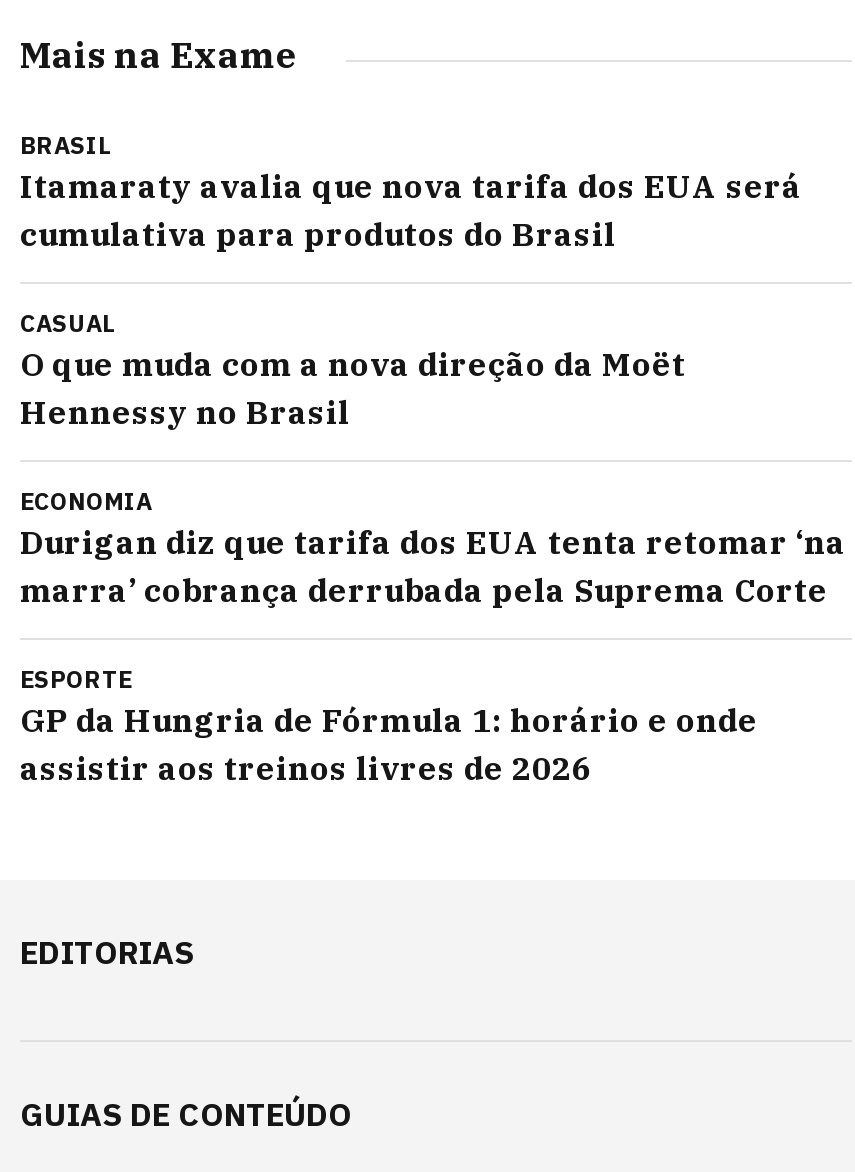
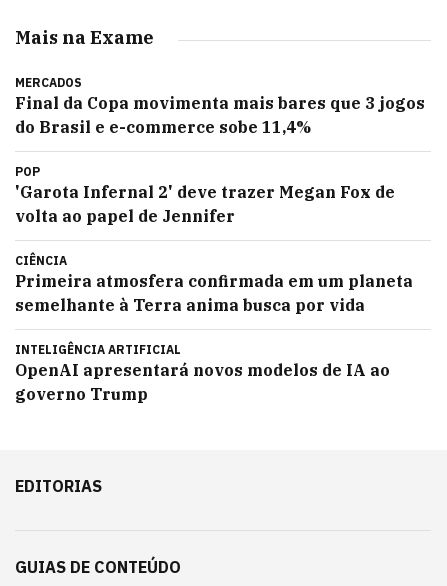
[20,130,802,254] BRASIL | Itamaraty avalia que nova tarifa dos EUA será | cumulativa para produtos do Brasil -> [15,75,425,137] MERCADOS | Final da Copa movimenta mais bares que 3 jogos | do Brasil e e-commerce sobe 11,4%
[20,308,686,432] CASUAL | O que muda com a nova direção da Moët | Hennessy no Brasil -> [15,164,395,226] POP | 'Garota Infernal 2' deve trazer Megan Fox de | volta ao papel de Jennifer
[20,486,846,610] ECONOMIA | Durigan diz que tarifa dos EUA tenta retomar ‘na | marra’ cobrança derrubada pela Suprema Corte -> [15,253,413,315] CIÊNCIA | Primeira atmosfera confirmada em um planeta | semelhante à Terra anima busca por vida
[20,664,758,788] ESPORTE | GP da Hungria de Fórmula 1: horário e onde | assistir aos treinos livres de 2026 -> [15,342,390,404] INTELIGÊNCIA ARTIFICIAL | OpenAI apresentará novos modelos de IA ao | governo Trump

